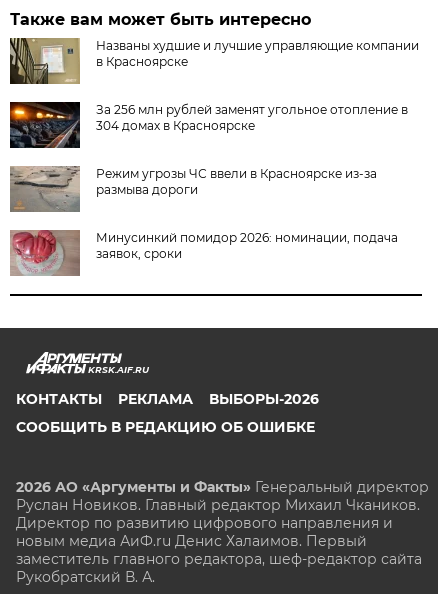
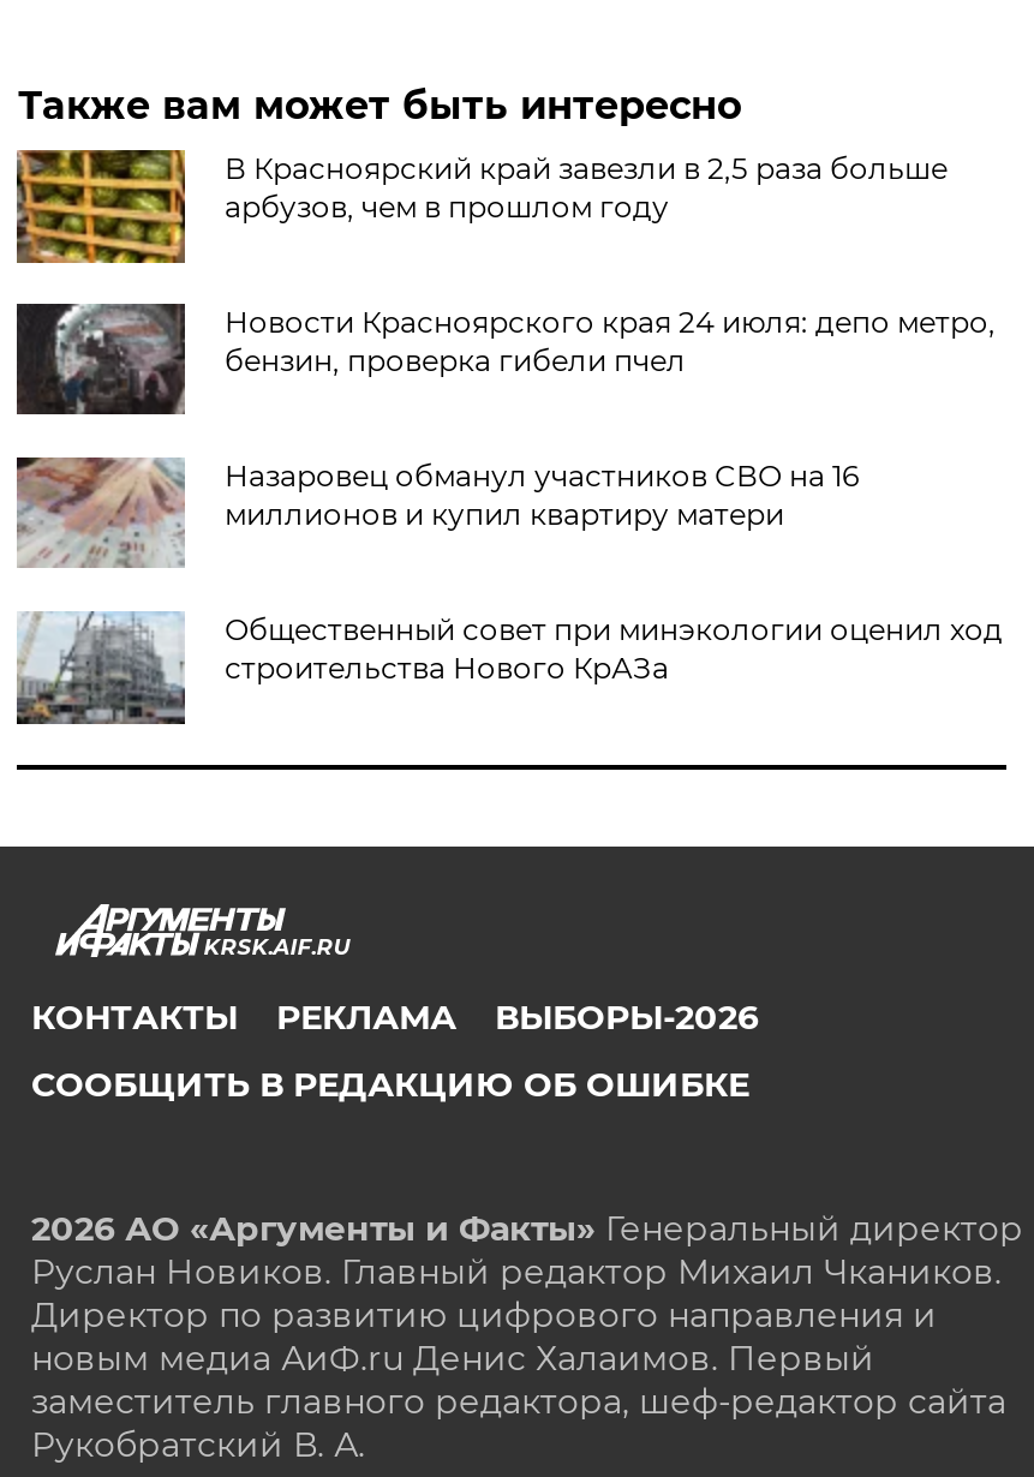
[9,37,419,85] [image] | Названы худшие и лучшие управляющие компании | в Красноярске -> [14,148,947,265] [image] | В Красноярский край завезли в 2,5 раза больше | арбузов, чем в прошлом году
[9,101,408,149] [image] | За 256 млн рублей заменят угольное отопление в | 304 домах в Красноярске -> [14,301,995,417] [image] | Новости Красноярского края 24 июля: депо метро, | бензин, проверка гибели пчел
[10,166,377,212] [image] | Режим угрозы ЧС ввели в Красноярске из-за | размыва дороги -> [17,458,858,566] [image] | Назаровец обманул участников СВО на 16 | миллионов и купил квартиру матери
[10,229,398,277] [image] | Минусинкий помидор 2026: номинации, подача | заявок, сроки -> [17,611,1003,726] [image] | Общественный совет при минэкологии оценил ход | строительства Нового КрАЗа

